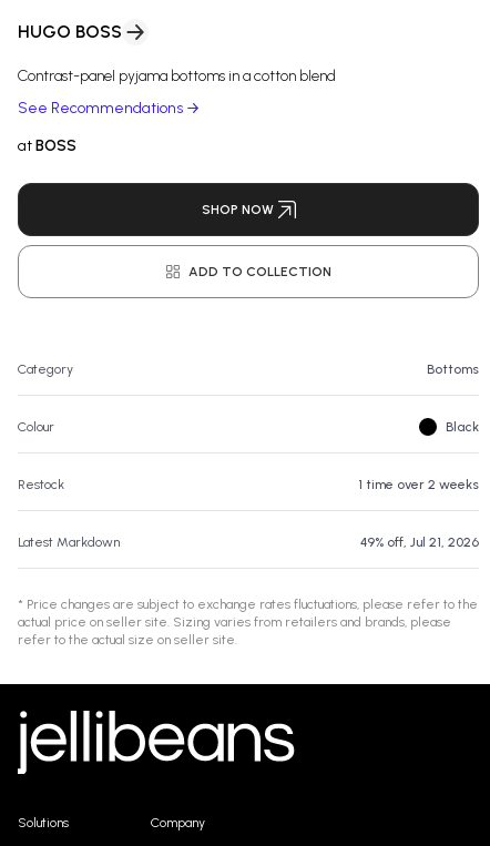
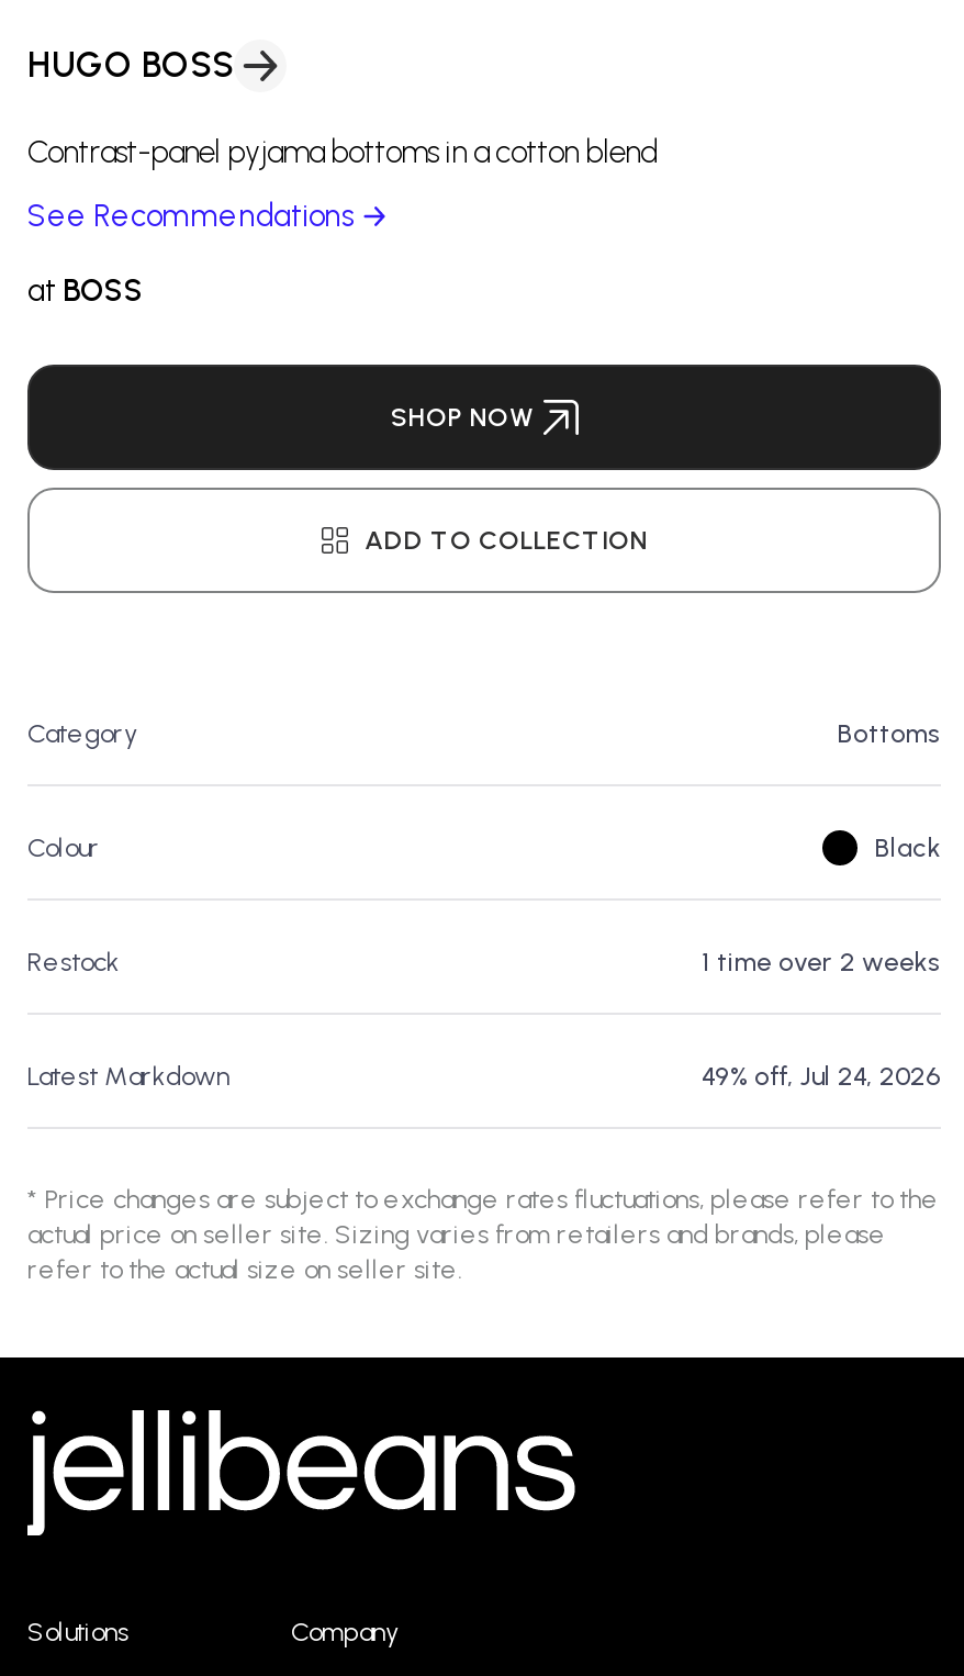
[360,534,479,550] 49% off, Jul 21, 2026 -> [702,1061,941,1091] 49% off, Jul 24, 2026

